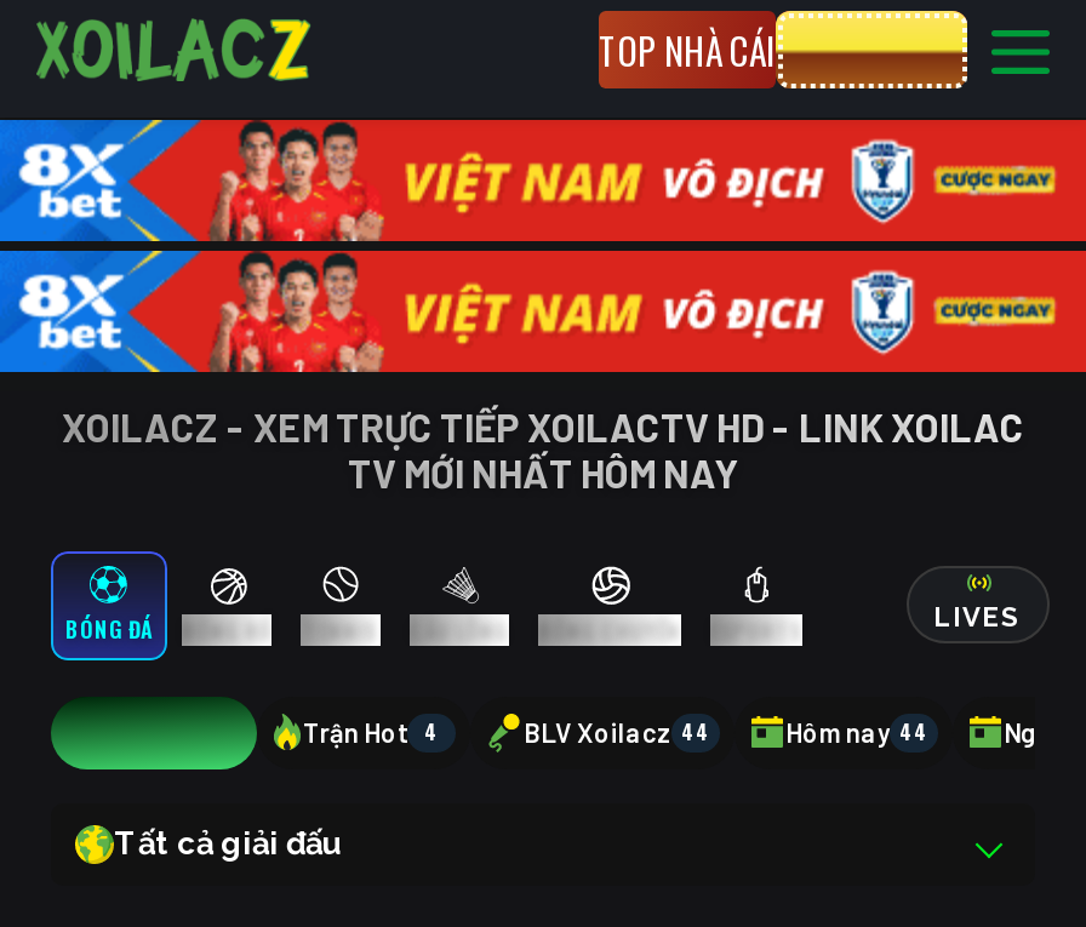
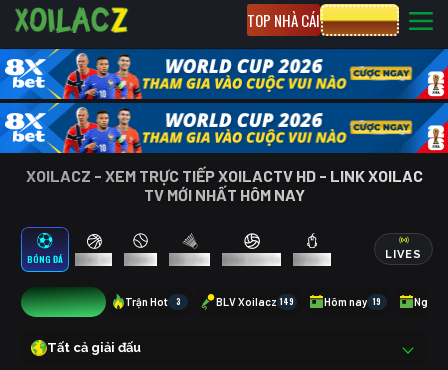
[12,118,1079,374] [image] -> [4,48,445,154] [image]
[303,715,928,746] Trận Hot 4 | BLV Xoilacz 44 | Hôm nay 44 -> [125,294,381,307] Trận Hot | 3 | BLV Xoilacz 149 | Hôm nay 19

